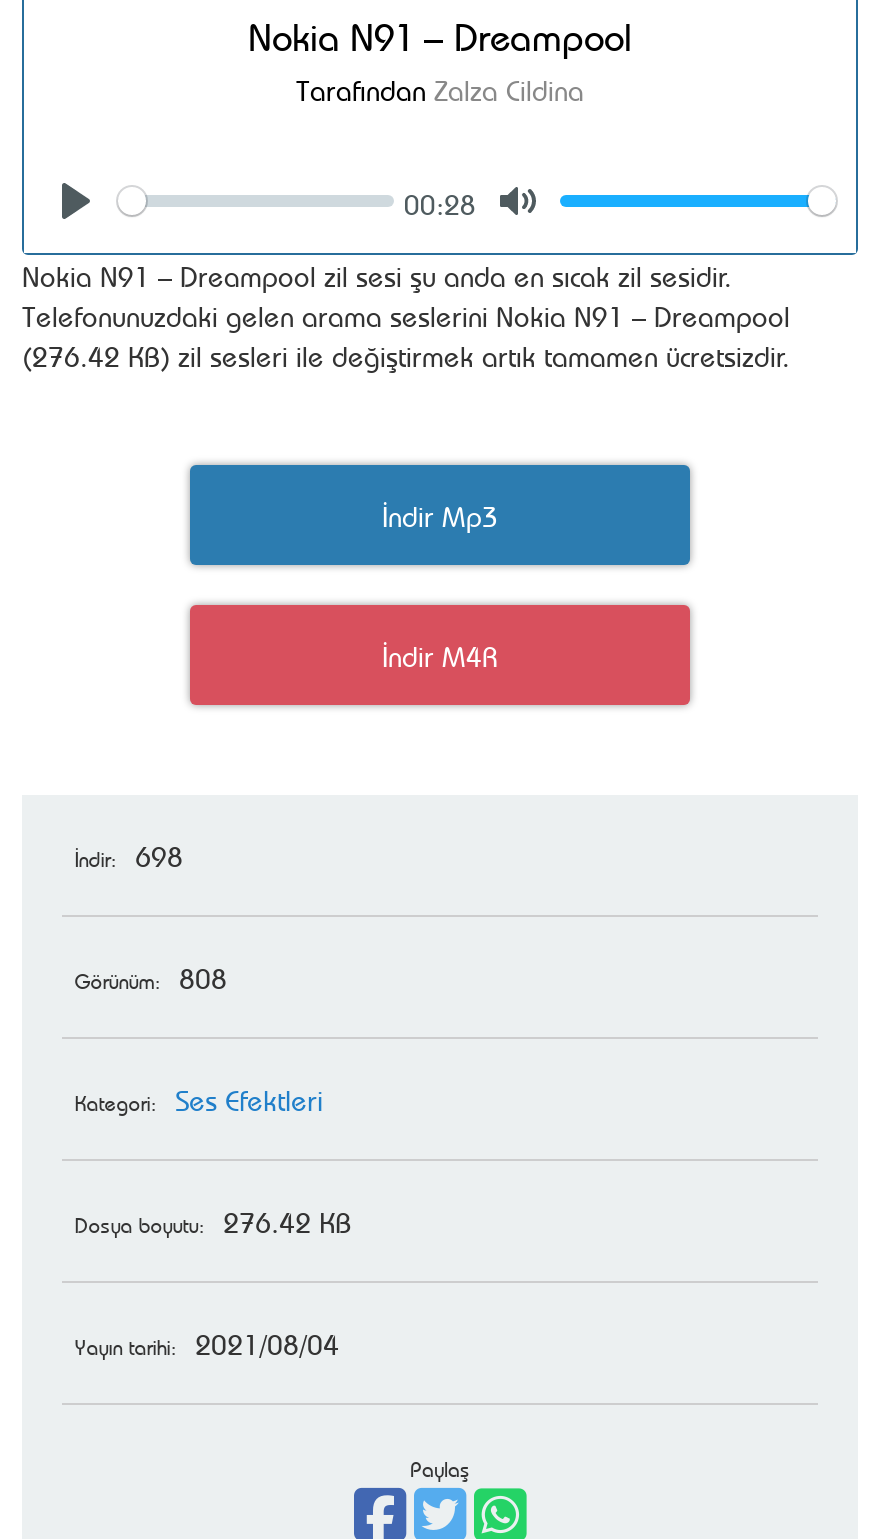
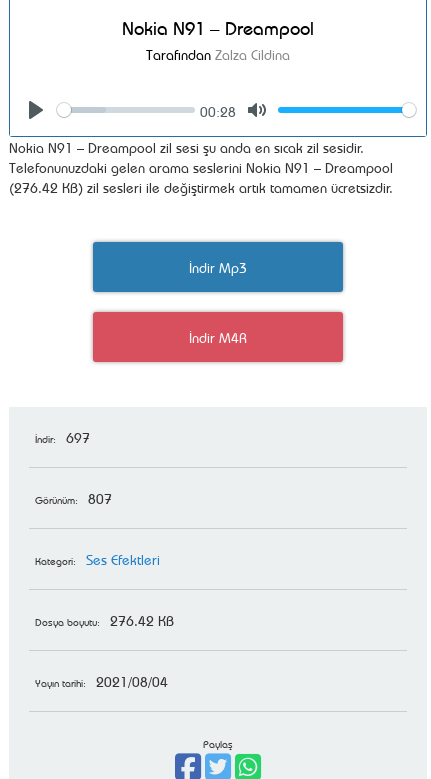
[75,835,183,873] İndir: 698 -> [35,427,90,446] İndir: 697
[75,957,227,995] Görünüm: 808 -> [35,488,112,507] Görünüm: 807

